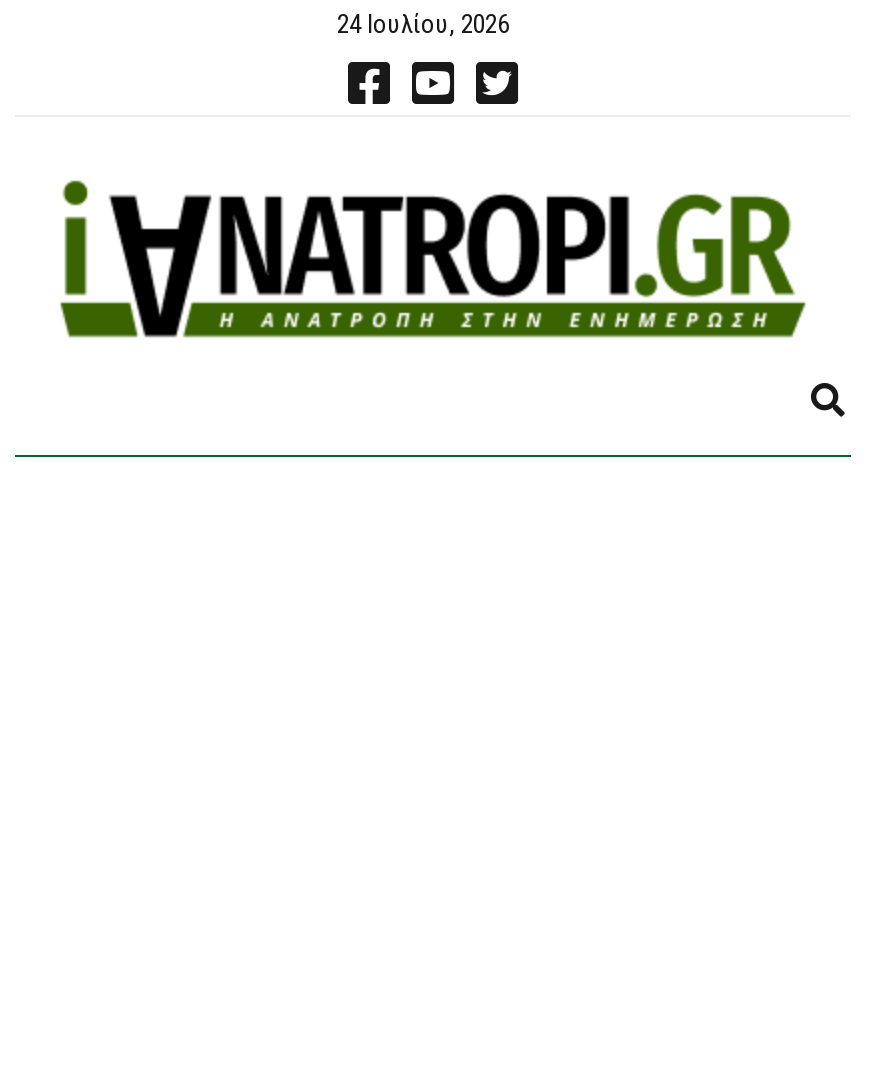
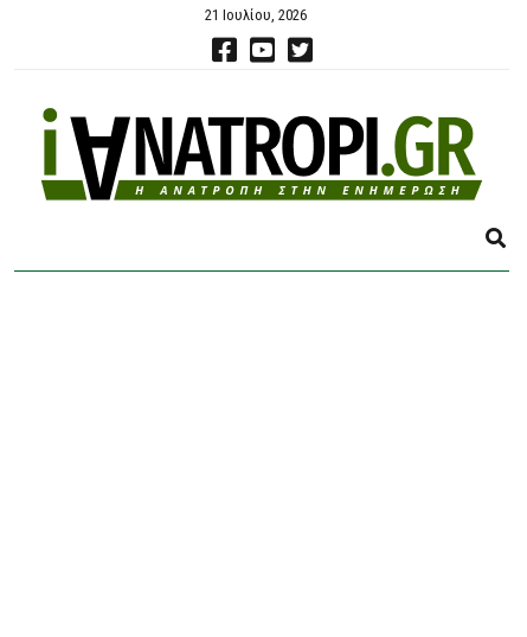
[337,9,509,39] 24 Ιουλίου, 2026 -> [205,6,307,24] 21 Ιουλίου, 2026

